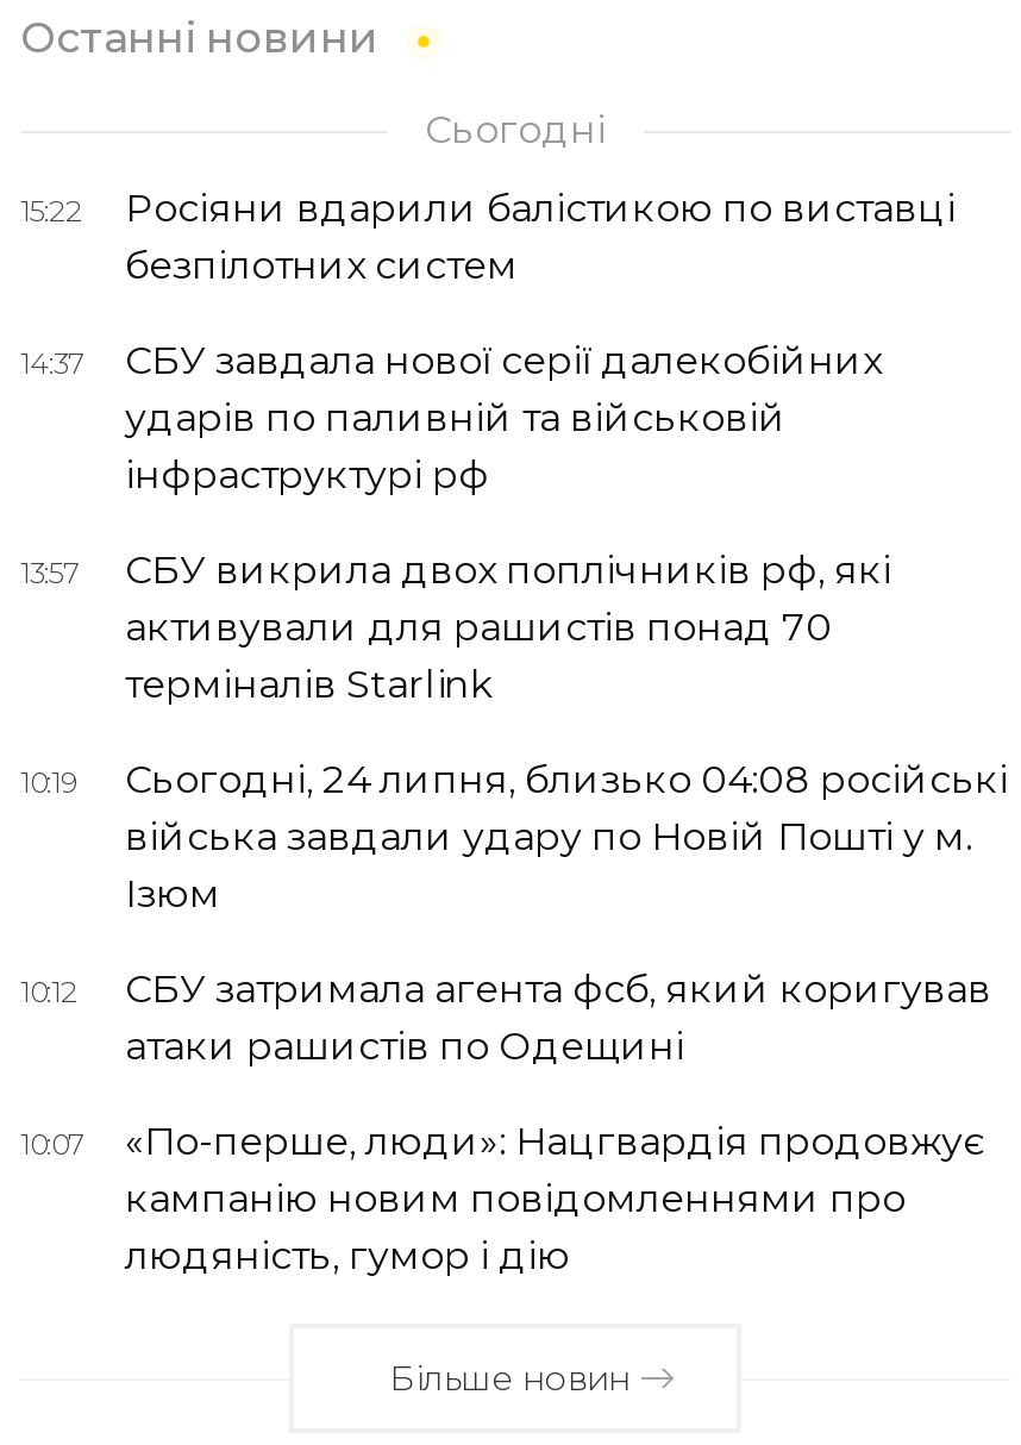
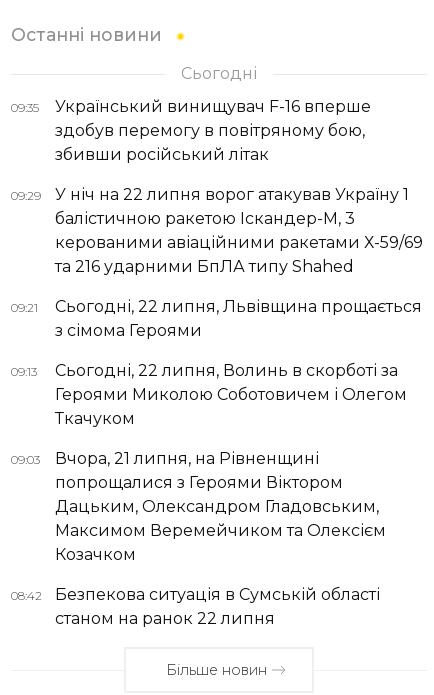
[20,186,956,289] 15:22 | Росіяни вдарили балістикою по виставці | безпілотних систем -> [11,97,371,164] 09:35 | Український винищувач F-16 вперше | здобув перемогу в повітряному бою, | збивши російський літак
[20,339,882,498] 14:37 | СБУ завдала нової серії далекобійних | ударів по паливній та військовій | інфраструктурі рф -> [11,185,423,276] 09:29 | У ніч на 22 липня ворог атакував Україну 1 | балістичною ракетою Іскандер-М, 3 | керованими авіаційними ракетами Х-59/69 | та 216 ударними БпЛА типу Shahed
[20,548,891,708] 13:57 | СБУ викрила двох поплічників рф, які | активували для рашистів понад 70 | терміналів Starlink -> [11,297,422,340] 09:21 | Сьогодні, 22 липня, Львівщина прощається | з сімома Героями
[20,757,1008,917] 10:19 | Сьогодні, 24 липня, близько 04:08 російські | війська завдали удару по Новій Пошті у м. | Ізюм -> [11,361,407,428] 09:13 | Сьогодні, 22 липня, Волинь в скорботі за | Героями Миколою Соботовичем і Олегом | Ткачуком
[20,967,991,1069] 10:12 | СБУ затримала агента фсб, який коригував | атаки рашистів по Одещині -> [11,449,386,564] 09:03 | Вчора, 21 липня, на Рівненщині | попрощалися з Героями Віктором | Дацьким, Олександром Гладовським, | Максимом Веремейчиком та Олексієм | Козачком
[20,1119,984,1279] 10:07 | «По-перше, люди»: Нацгвардія продовжує | кампанію новим повідомленнями про | людяність, гумор і дію -> [11,585,380,628] 08:42 | Безпекова ситуація в Сумській області | станом на ранок 22 липня

